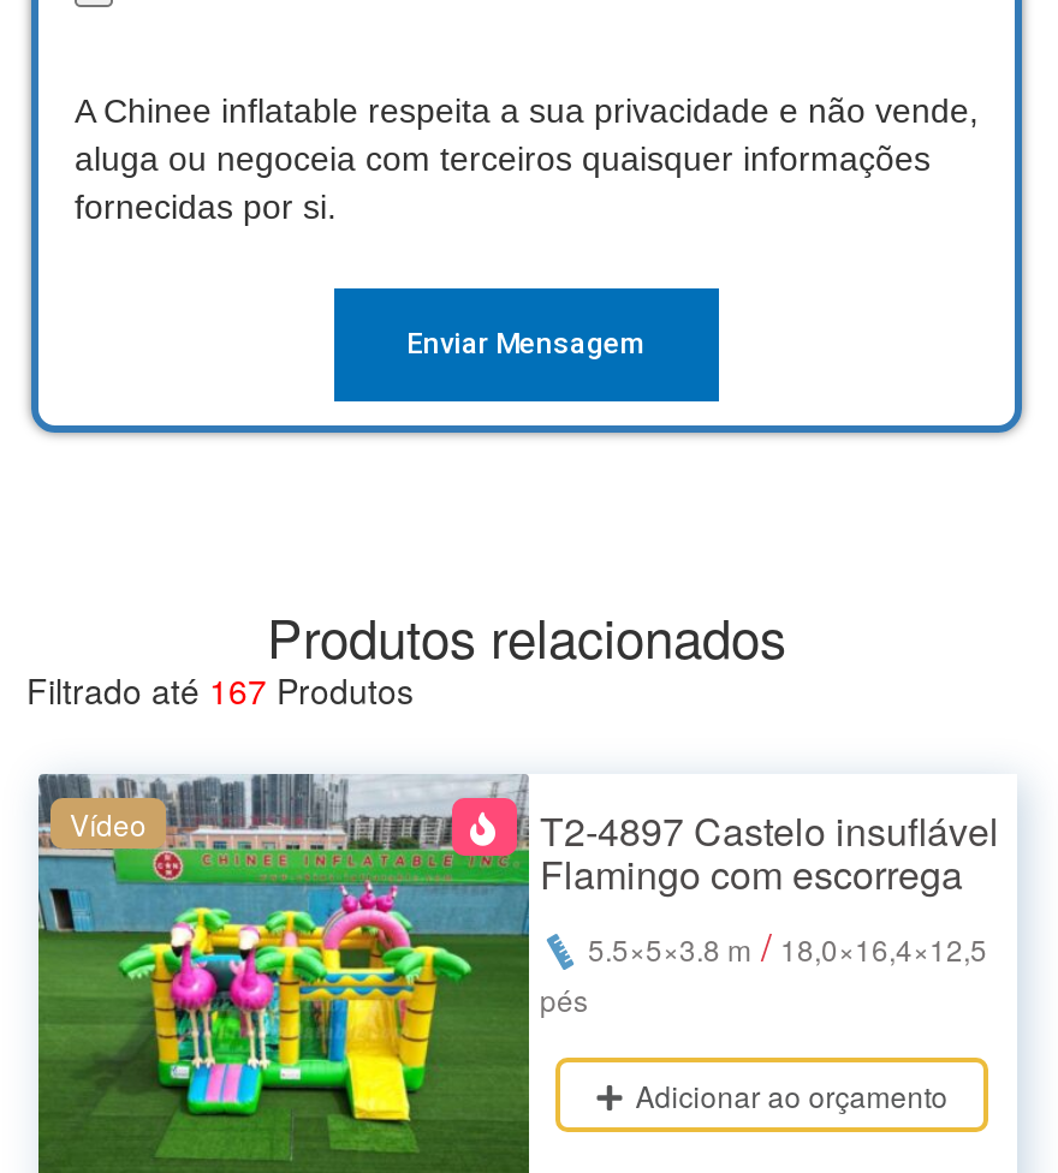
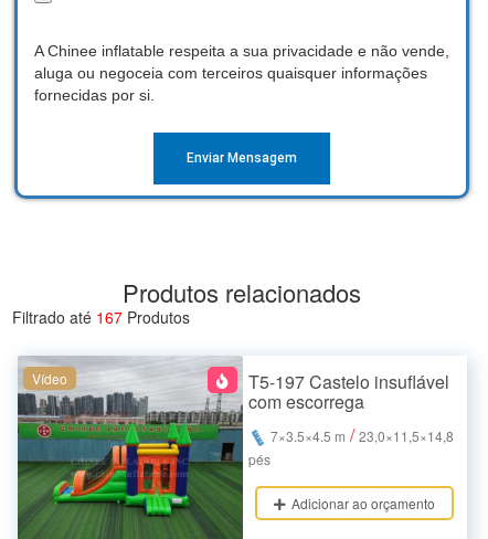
[36,774,999,1159] [image] | T2-4897 Castelo insuflável | Flamingo com escorrega | 5.5×5×3.8 m / 18,0×16,4×12,5 -> [17,357,453,531] [image] | T5-197 Castelo insuflável | com escorrega | 7×3.5×4.5 m / 23,0×11,5×14,8

